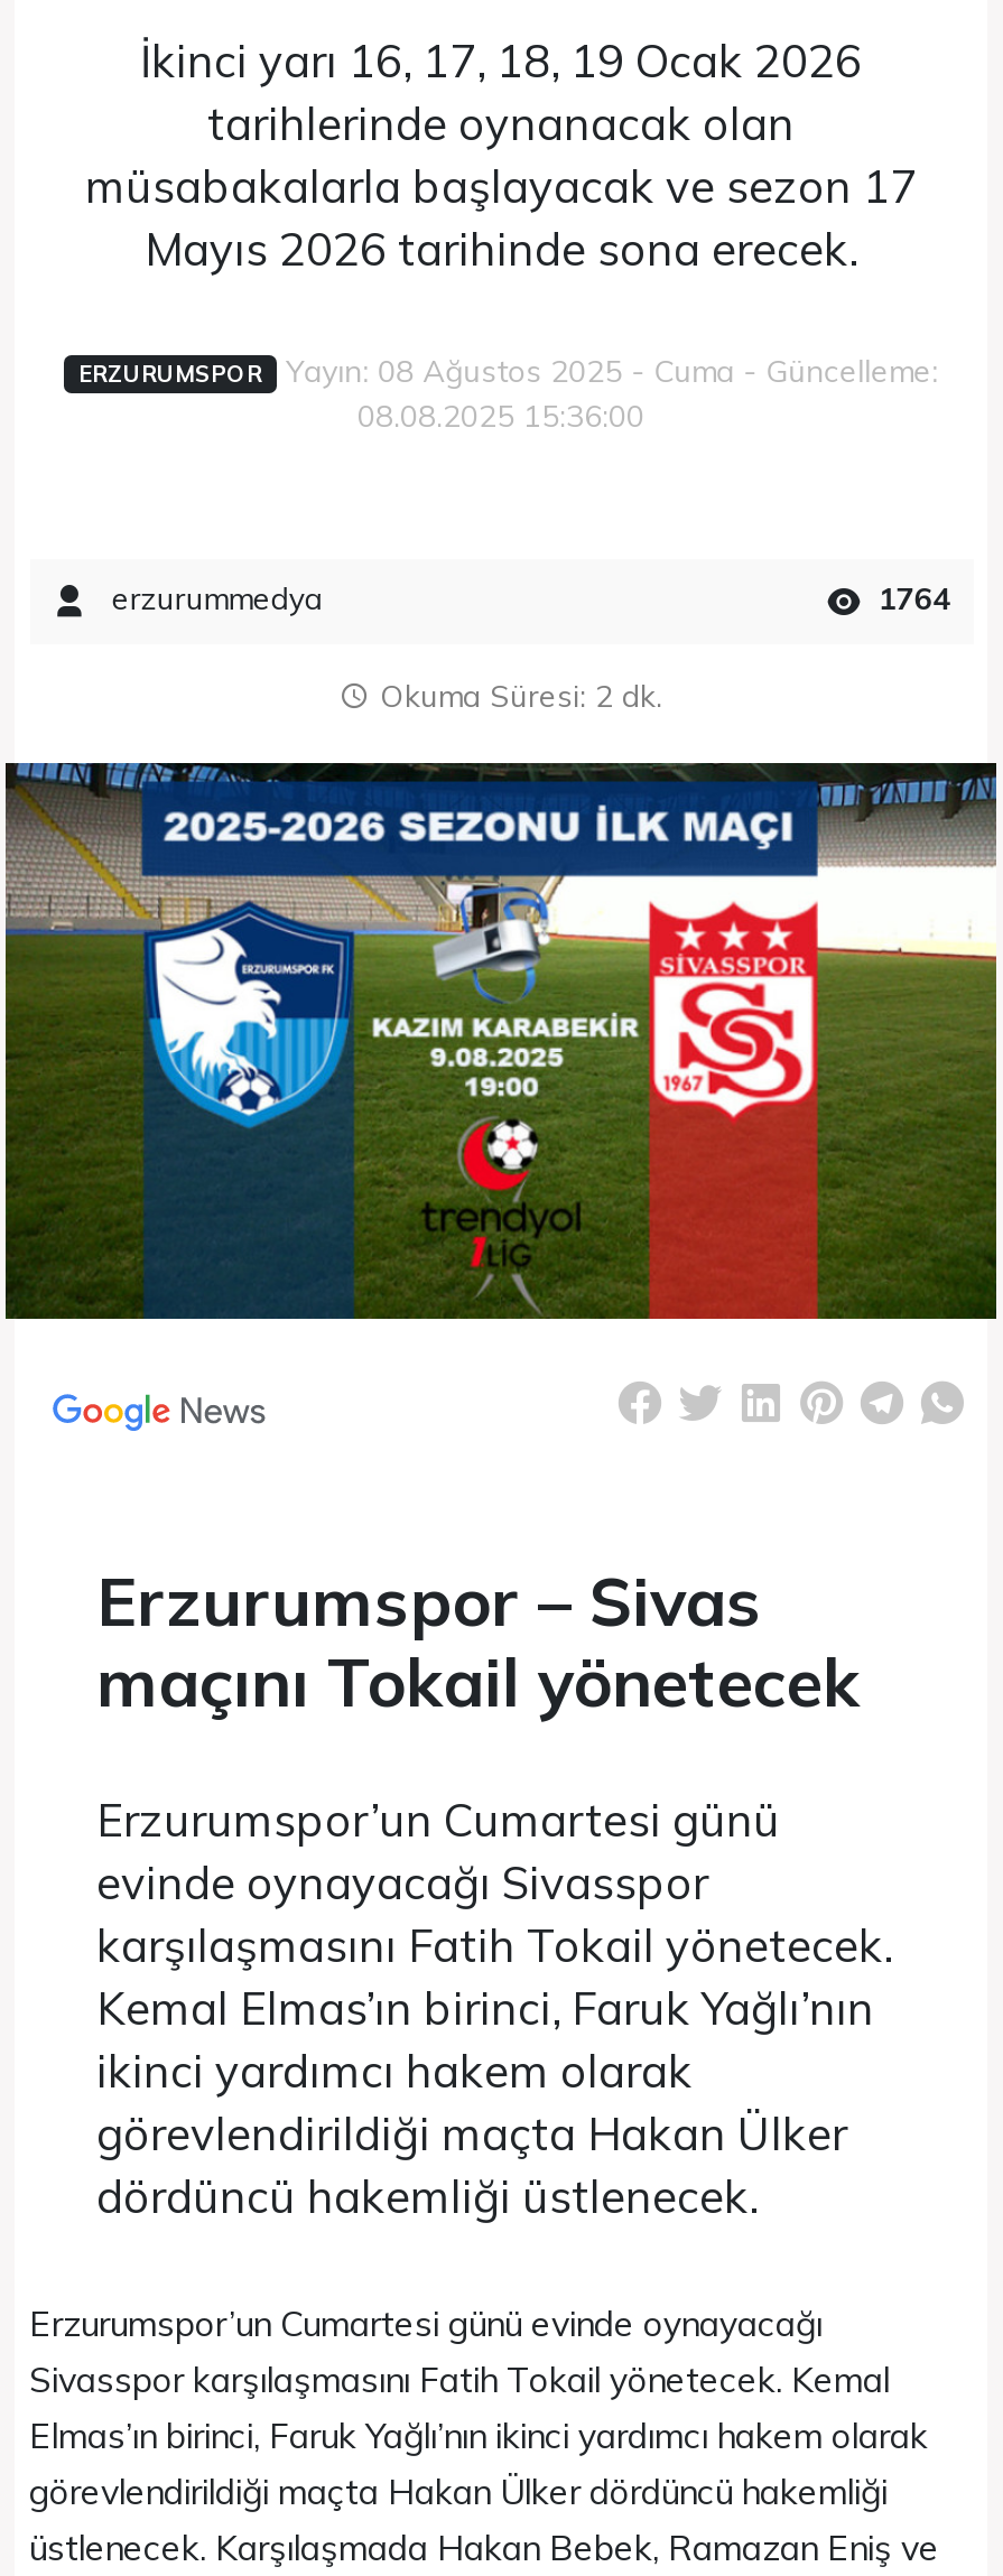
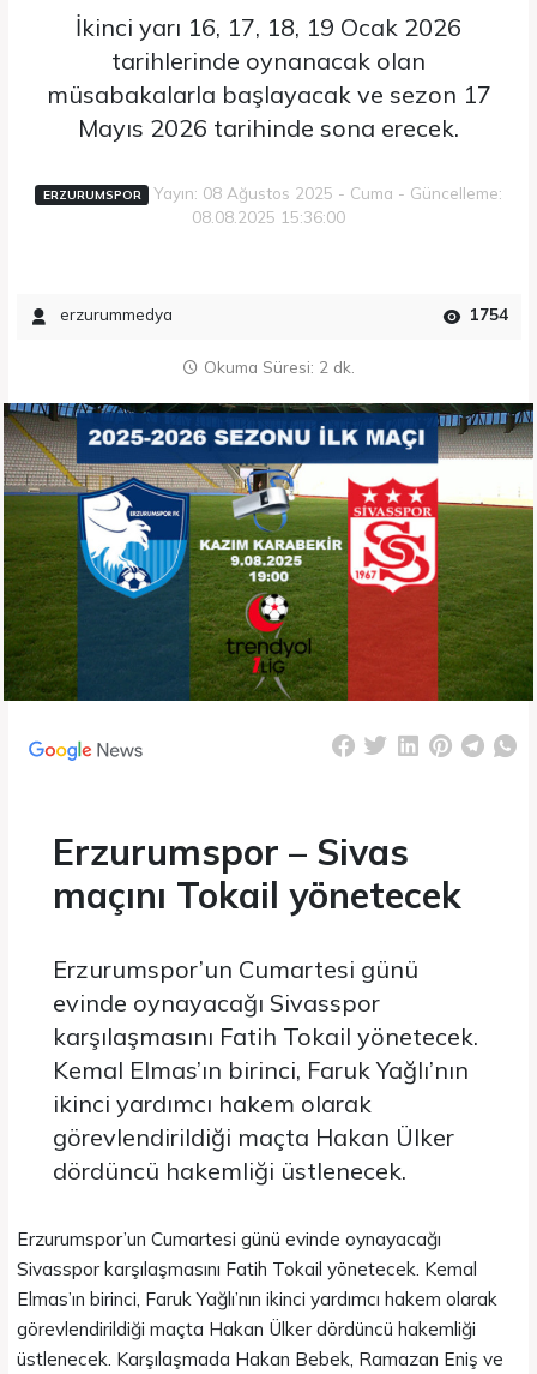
[878,577,950,616] 1764 -> [470,304,509,324] 1754

